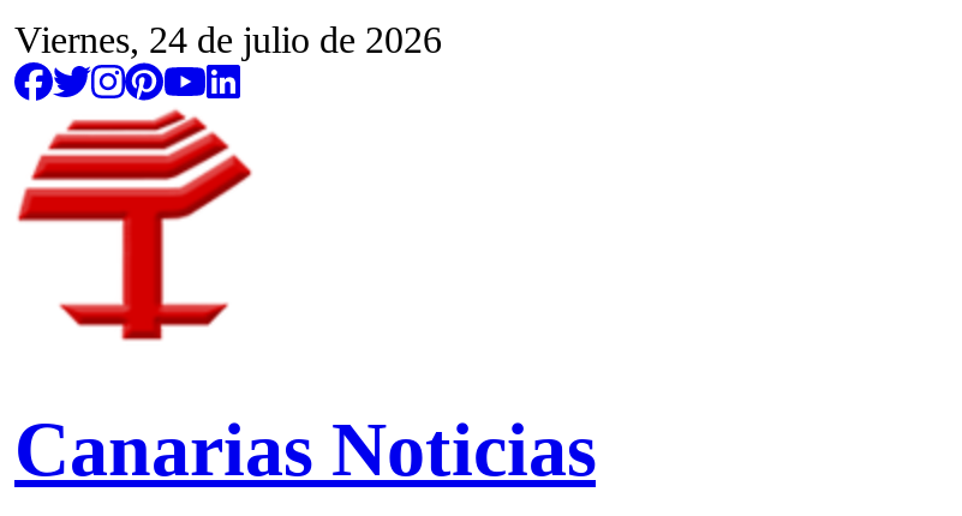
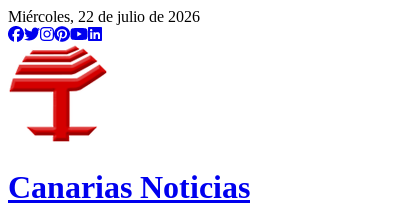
[14,19,442,60] Viernes, 24 de julio de 2026 -> [8,8,200,25] Miércoles, 22 de julio de 2026

